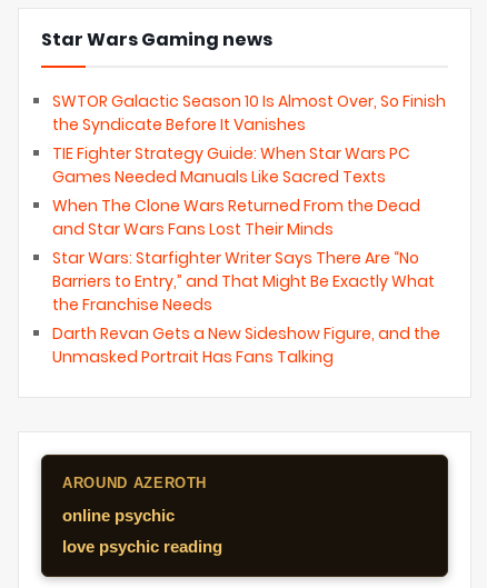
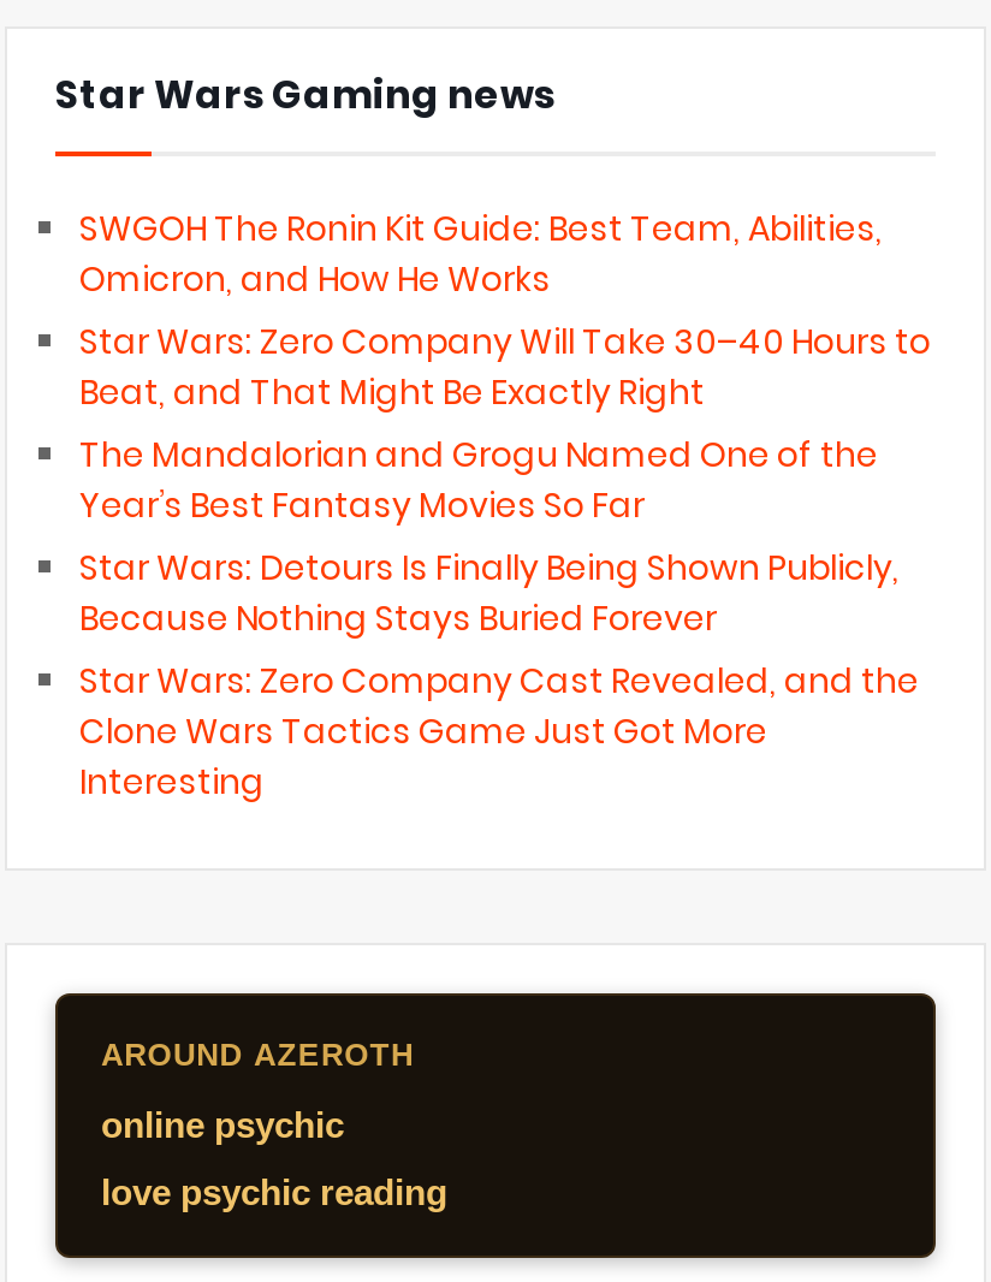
[52,90,446,368] SWTOR Galactic Season 10 Is Almost Over, So Finish | the Syndicate Before It Vanishes | TIE Fighter Strategy Guide: When Star Wars PC | Games Needed Manuals Like Sacred Texts | When The Clone Wars Returned From the Dead | and Star Wars Fans Lost Their Minds | Star Wars: Starfighter Writer Says There Are “No | Barriers to Entry,” and That Might Be Exactly What | the Franchise Needs | Darth Revan Gets a New Sideshow Figure, and the | Unmasked Portrait Has Fans Talking -> [79,204,931,806] SWGOH The Ronin Kit Guide: Best Team, Abilities, | Omicron, and How He Works | Star Wars: Zero Company Will Take 30–40 Hours to | Beat, and That Might Be Exactly Right | The Mandalorian and Grogu Named One of the | Year’s Best Fantasy Movies So Far | Star Wars: Detours Is Finally Being Shown Publicly, | Because Nothing Stays Buried Forever | Star Wars: Zero Company Cast Revealed, and the | Clone Wars Tactics Game Just Got More | Interesting

